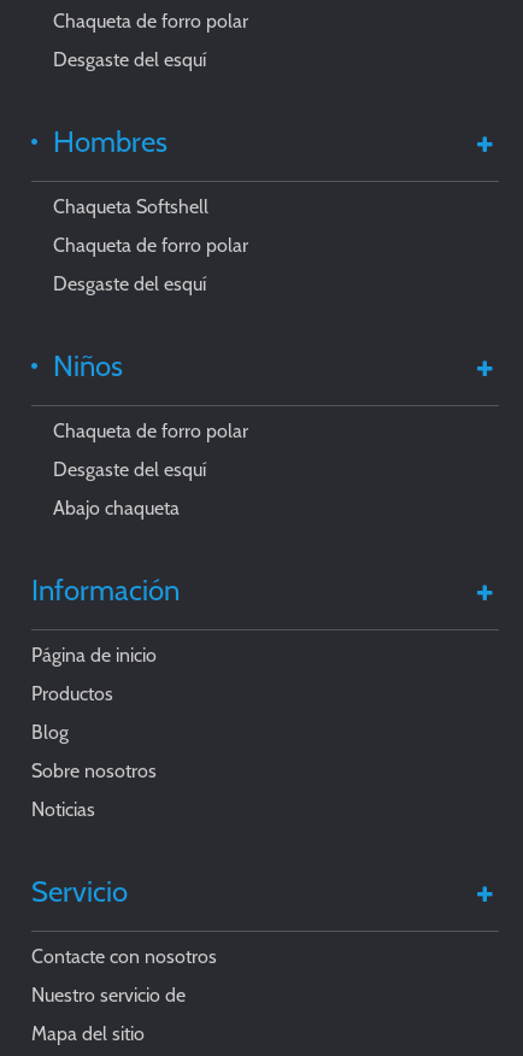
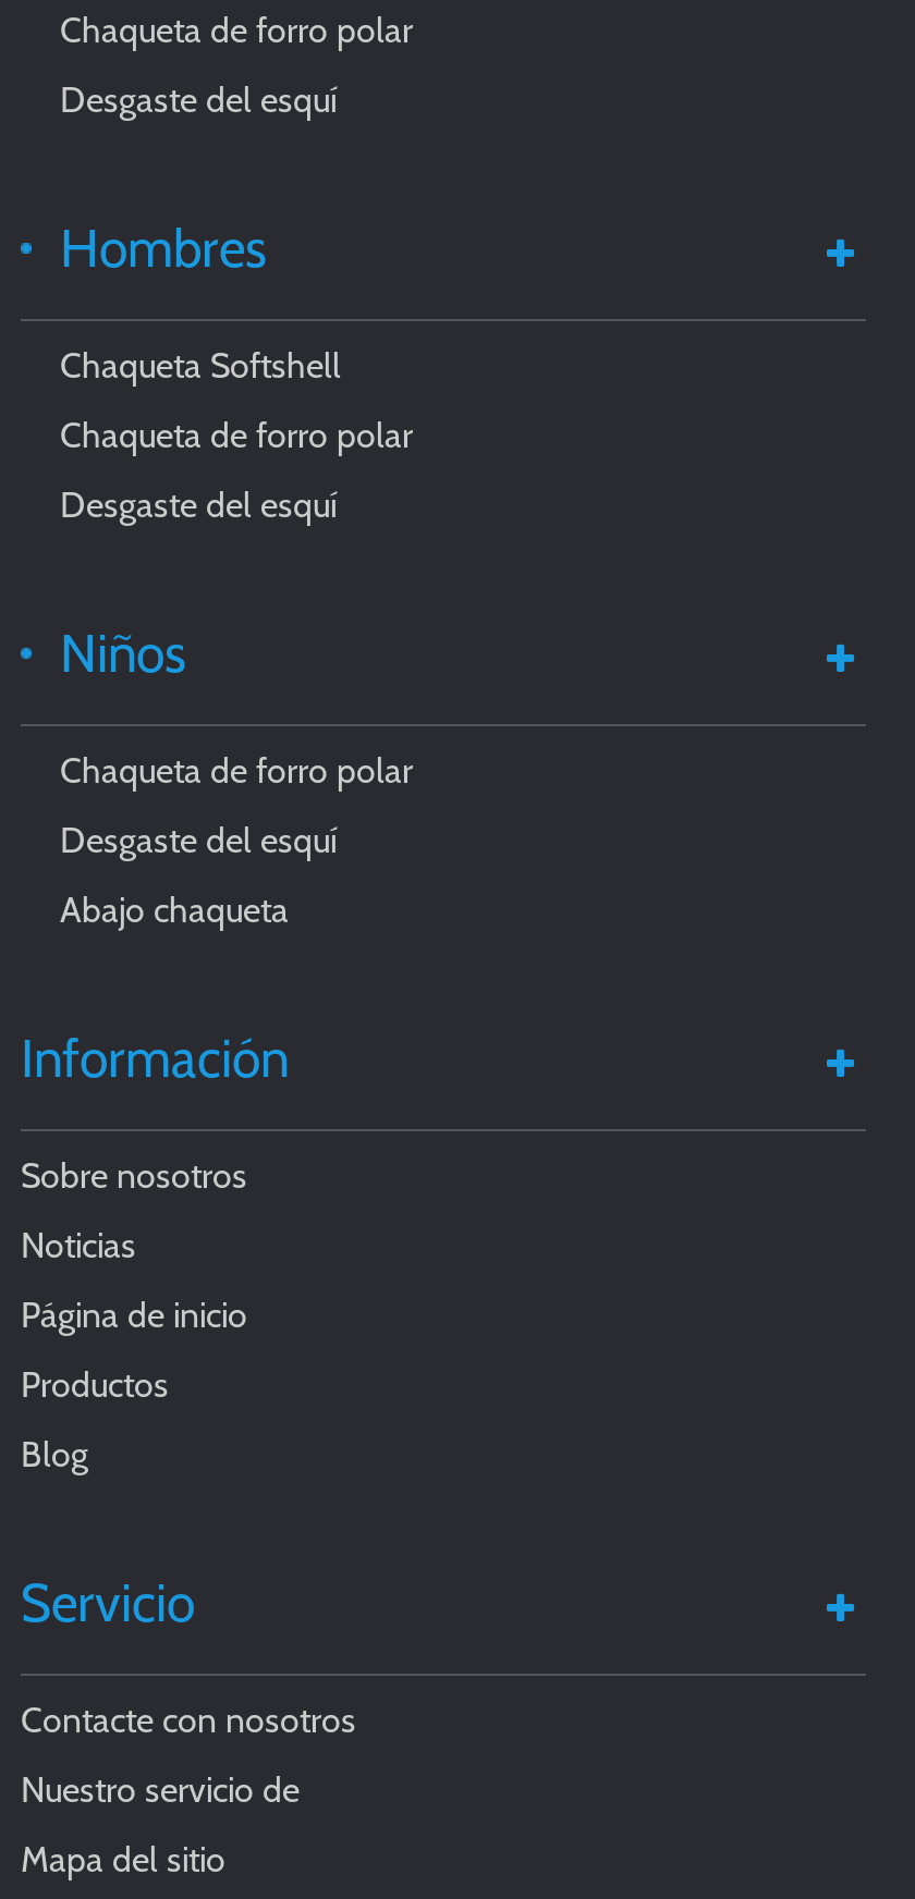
moved [31,644,157,744] -> [21,1295,247,1475]: Página de inicio | Productos | Blog
moved [31,759,157,821] -> [21,1155,247,1266]: Sobre nosotros | Noticias

